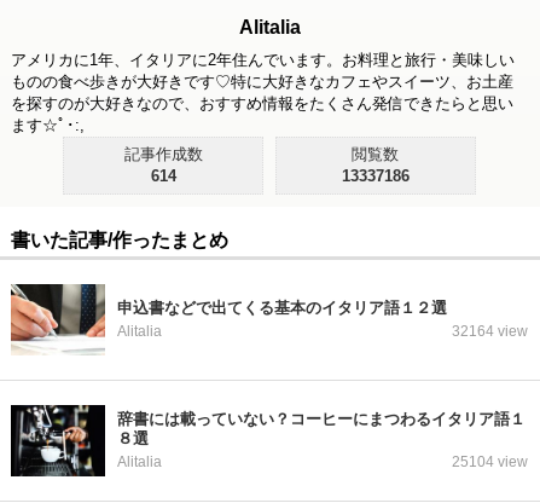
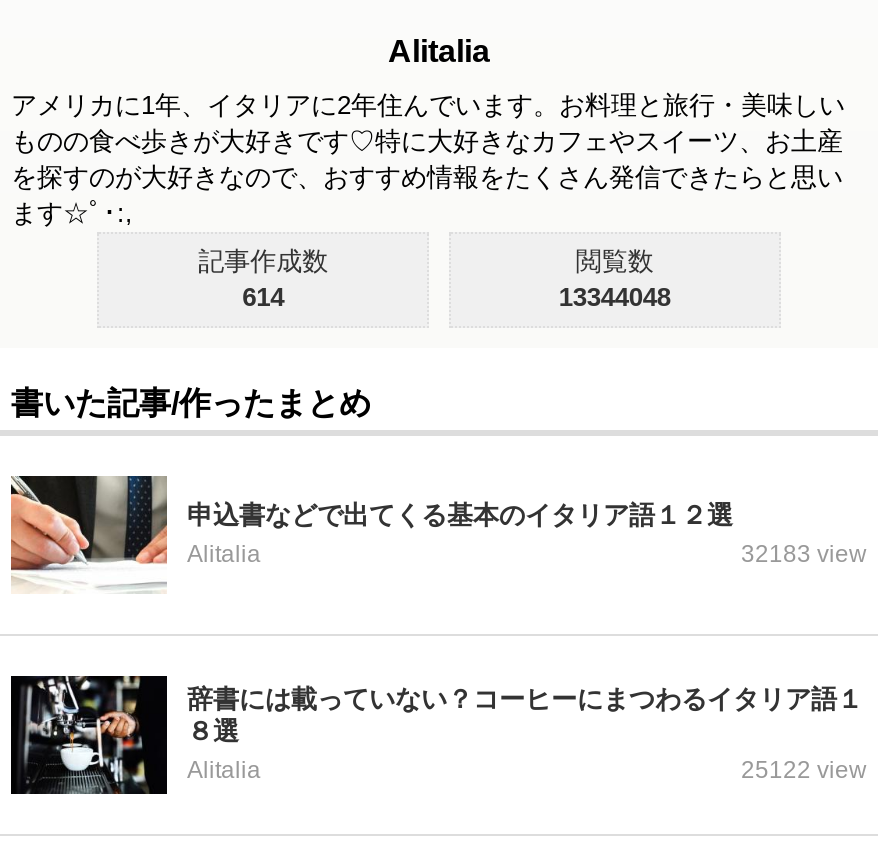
[342,167,409,185] 13337186 -> [559,282,671,312] 13344048
[452,323,528,340] 32164 view -> [741,540,867,568] 32183 view
[452,453,528,470] 25104 view -> [741,756,867,784] 25122 view

